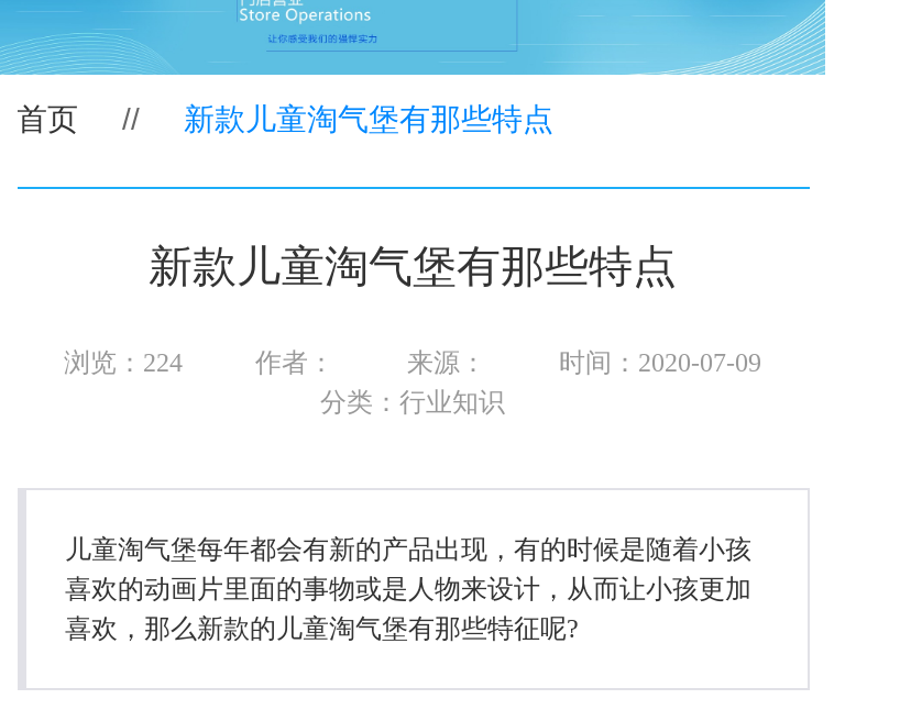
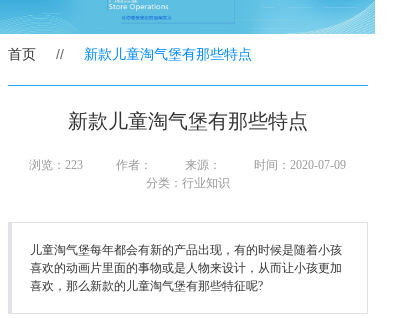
[64,347,183,378] 浏览：224 -> [29,158,83,172] 浏览：223

